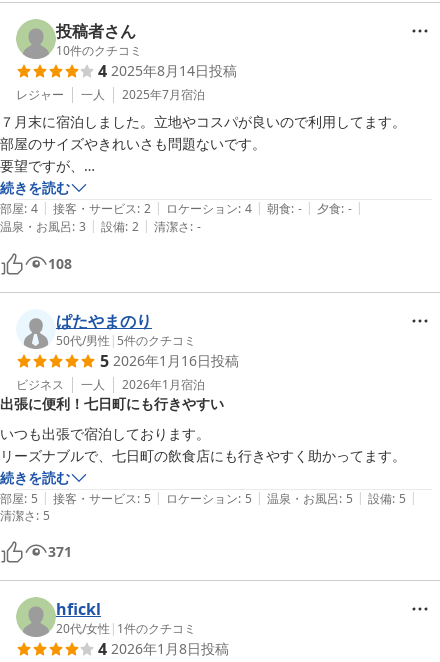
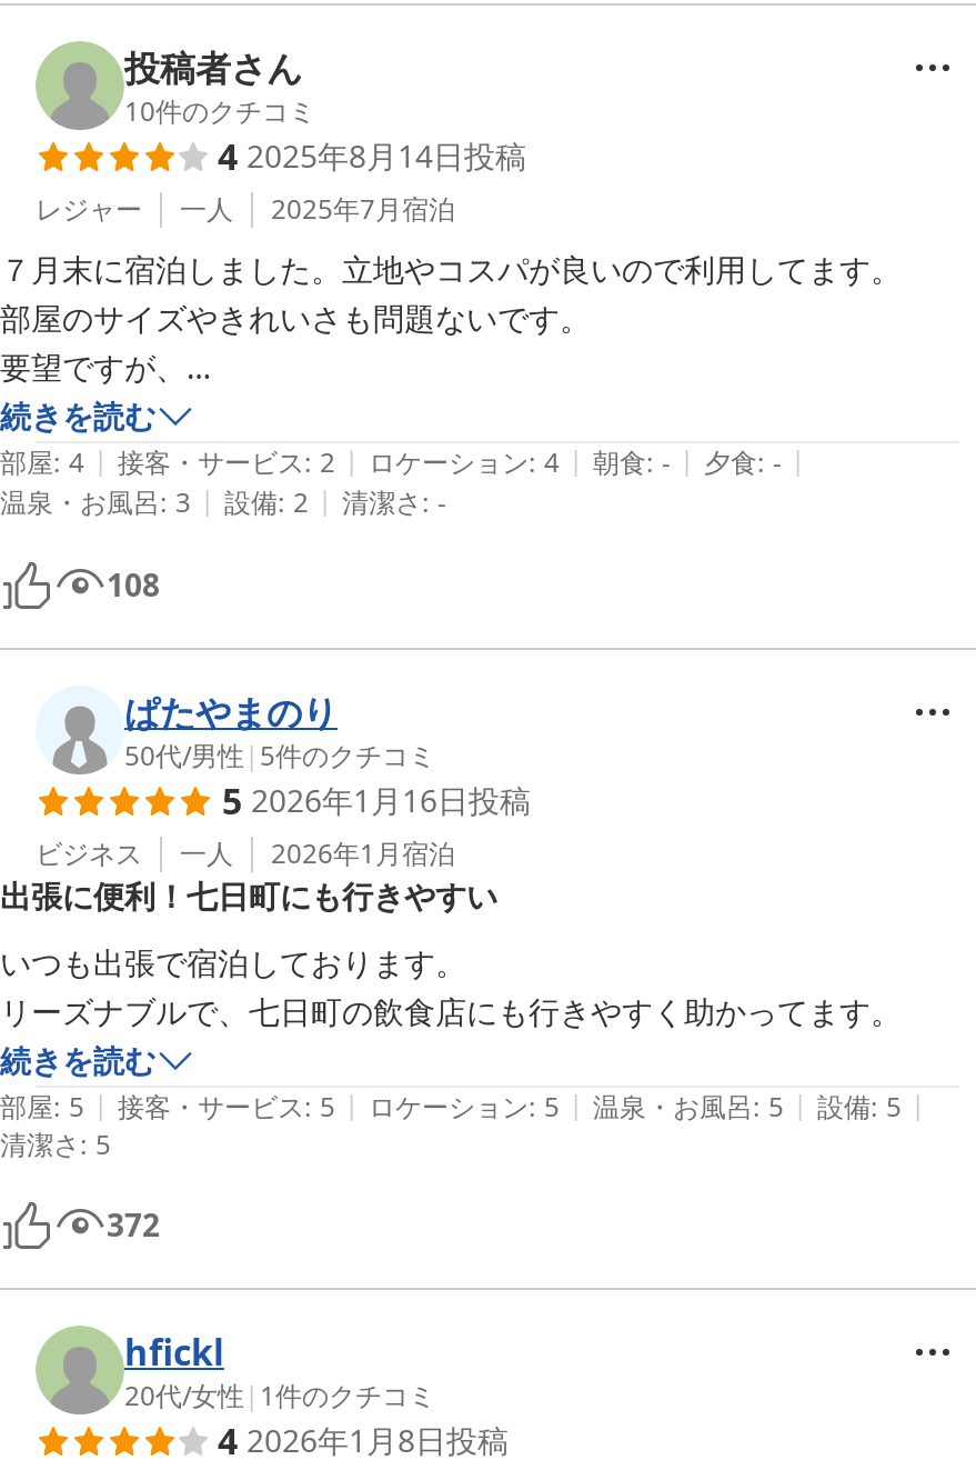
[48,542,72,561] 371 -> [107,1203,160,1246] 372

